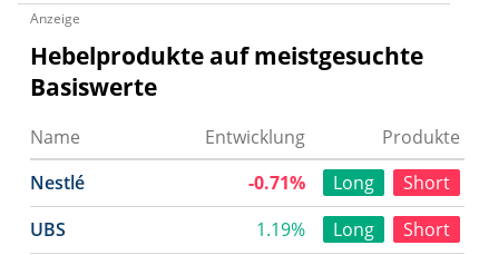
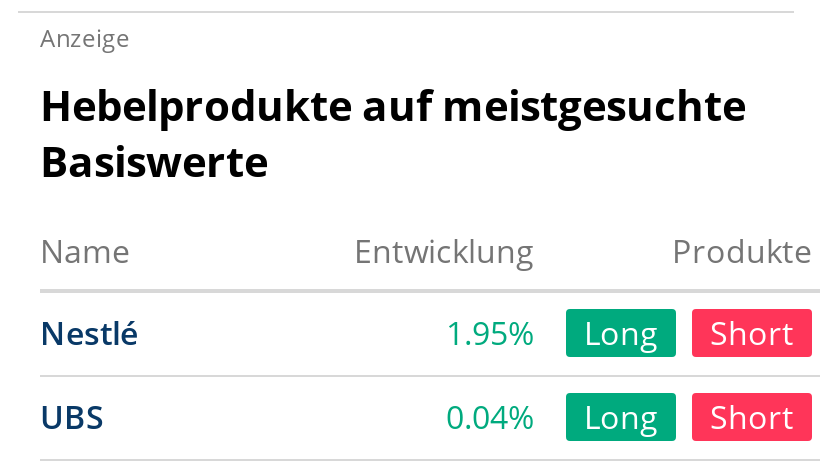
[248,170,450,195] -0.71% Long Short -> [446,311,794,355] 1.95% Long Short
[256,217,450,242] 1.19% Long Short -> [446,395,794,439] 0.04% Long Short

